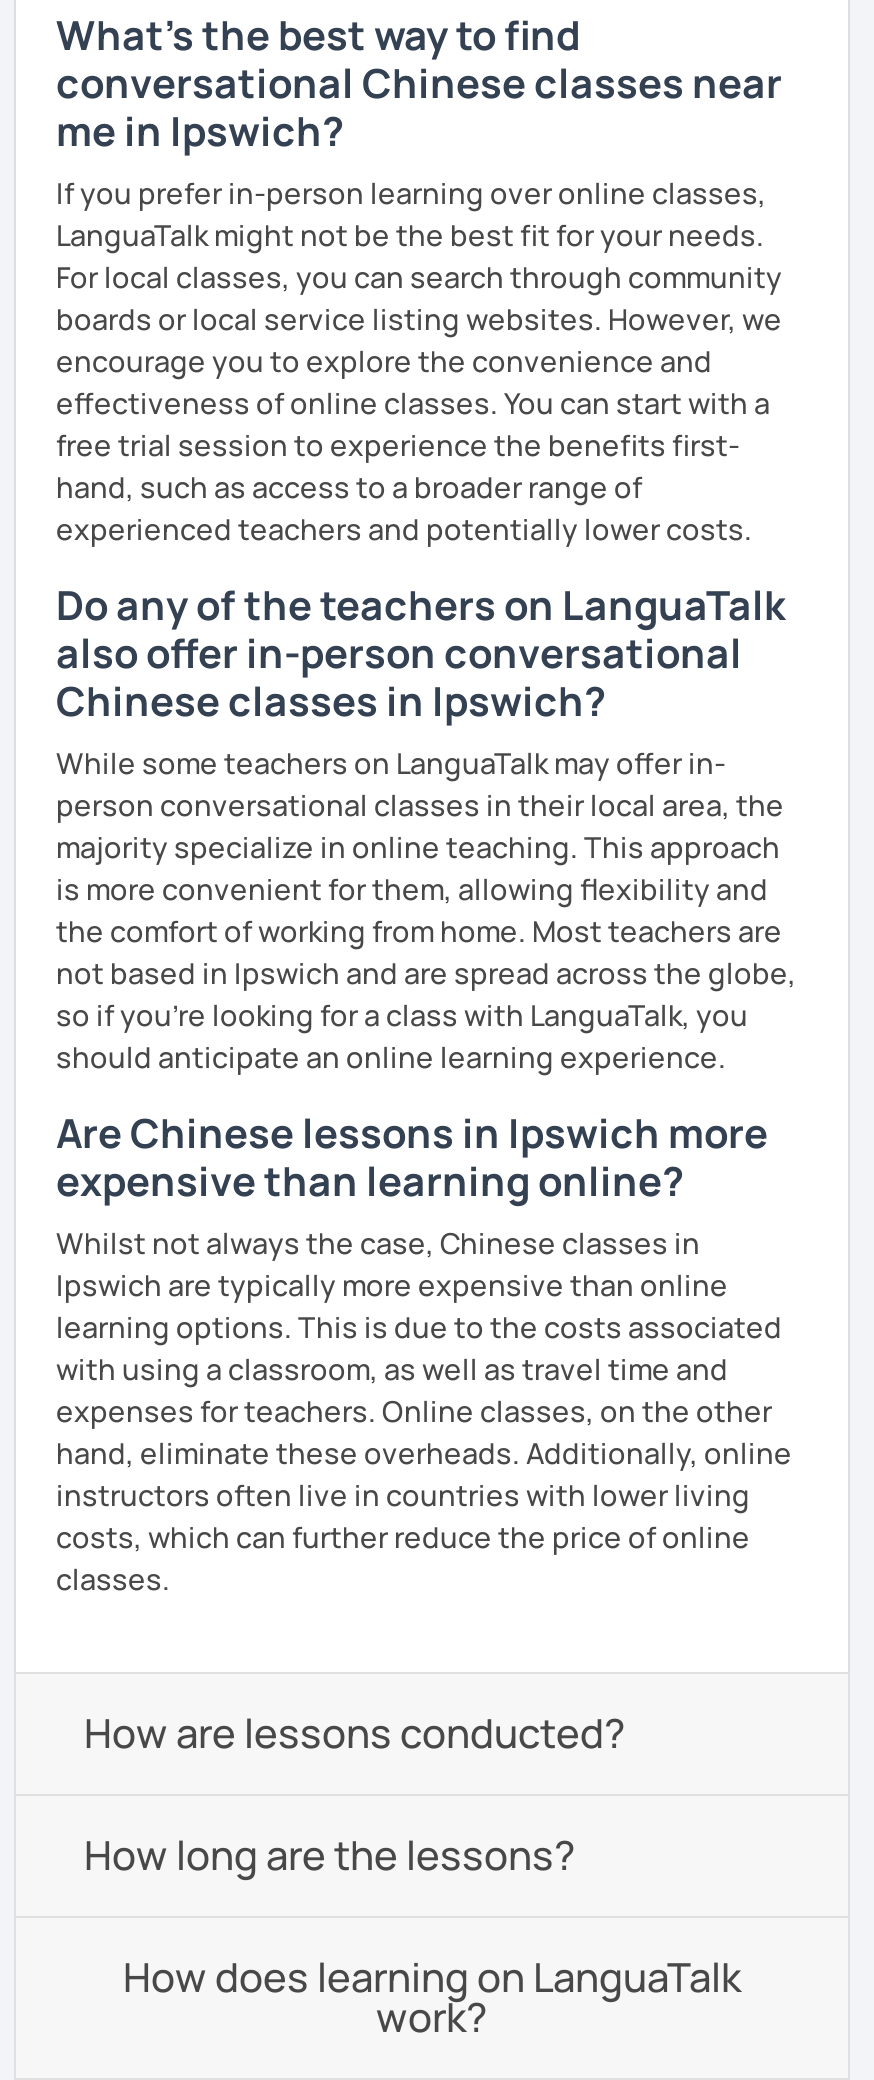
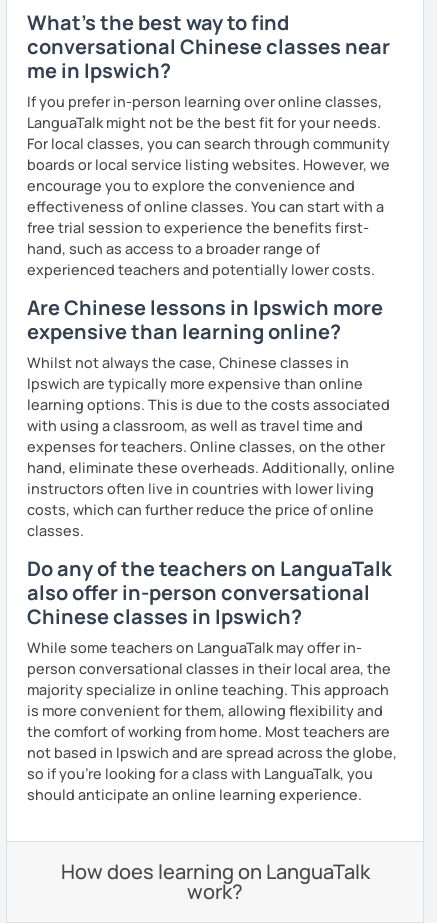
moved [56,579,796,1077] -> [27,555,397,804]: Do any of the teachers on LanguaTalk | also offer in-person conversational | Chinese classes in Ipswich? | ... | so if you're looking for a class with LanguaTalk, you | should anticipate an online learning experience.
moved [56,1107,792,1599] -> [27,294,395,540]: Are Chinese lessons in Ipswich more | expensive than learning online? | Whilst not always the case, Chinese classes in | ... | costs, which can further reduce the price of online | classes.
[84,1707,626,1883] How are lessons conducted? | How long are the lessons? -> none

